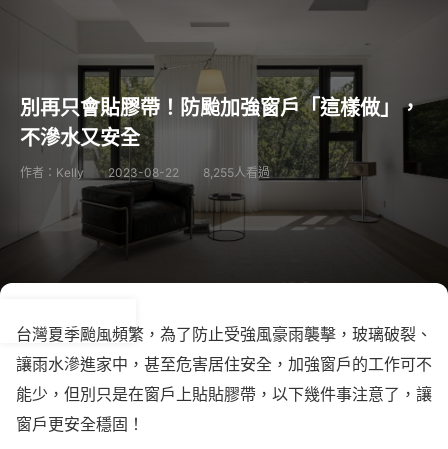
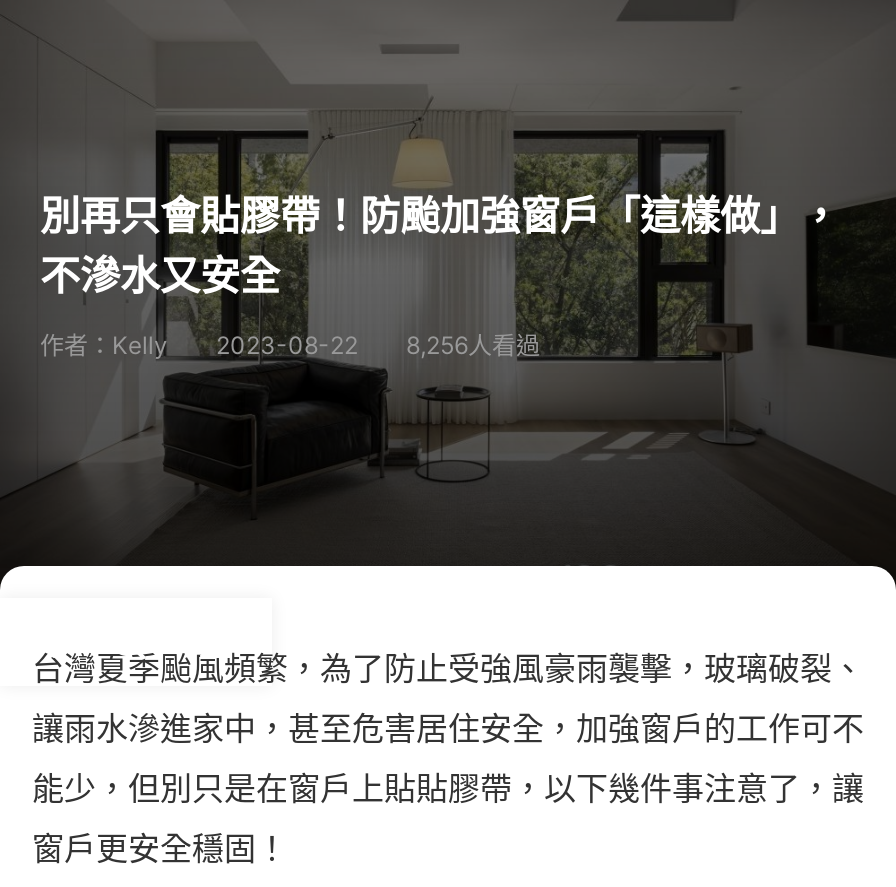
[203,165,270,180] 8,255人看過 -> [406,330,540,360] 8,256人看過

